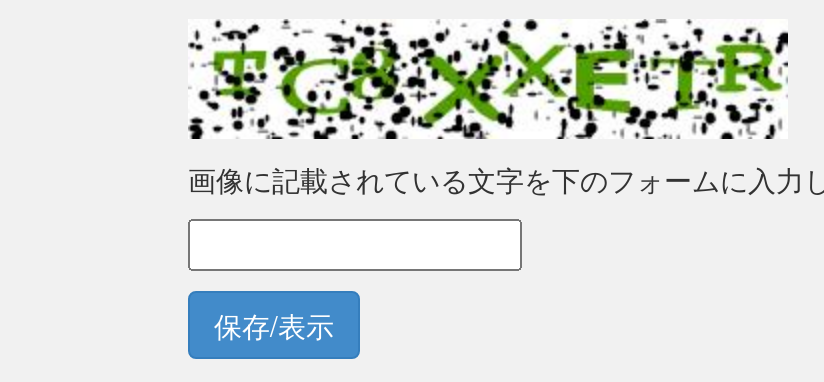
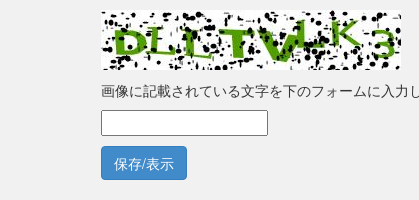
[186,17,790,141] [image] -> [101,10,402,71] [image]

